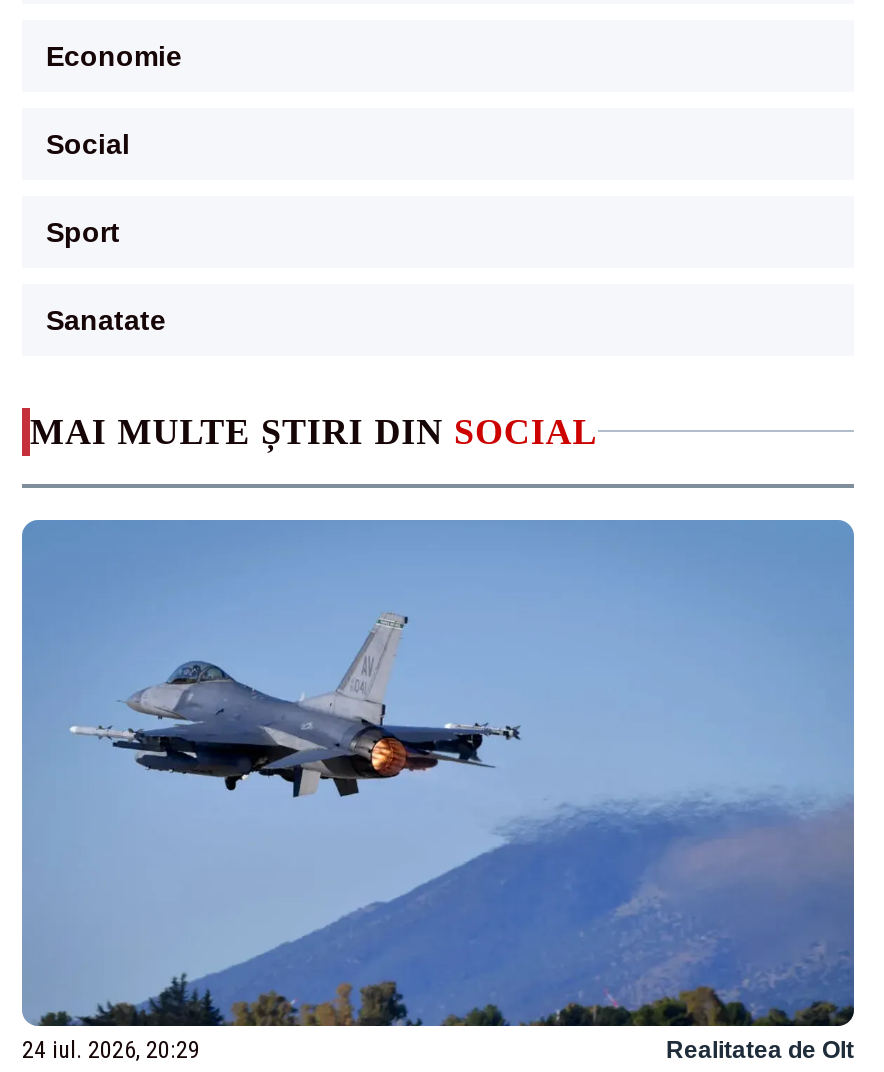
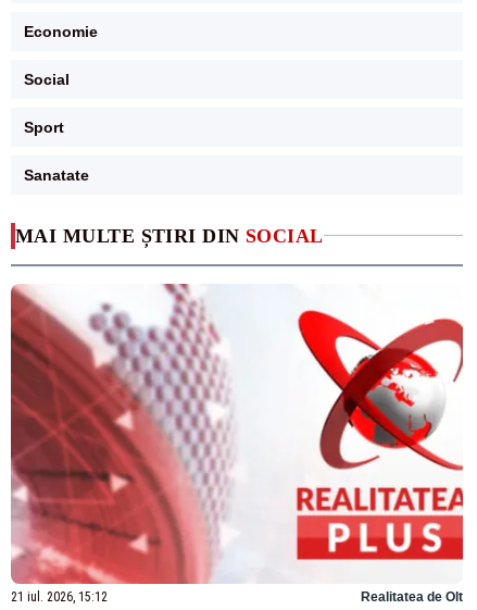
[20,518,856,1063] [image] | 24 iul. 2026, 20:29 -> [10,284,464,605] [image] | 21 iul. 2026, 15:12

